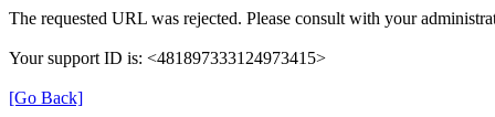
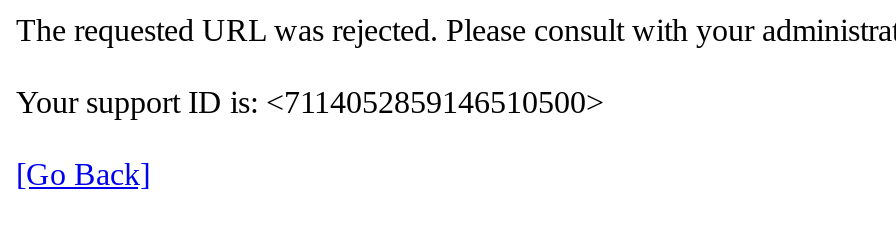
[9,49,326,67] Your support ID is: <481897333124973415> -> [16,85,604,119] Your support ID is: <7114052859146510500>

